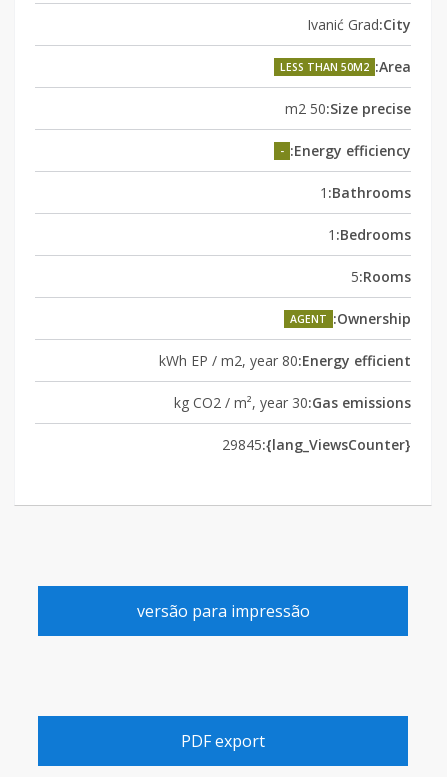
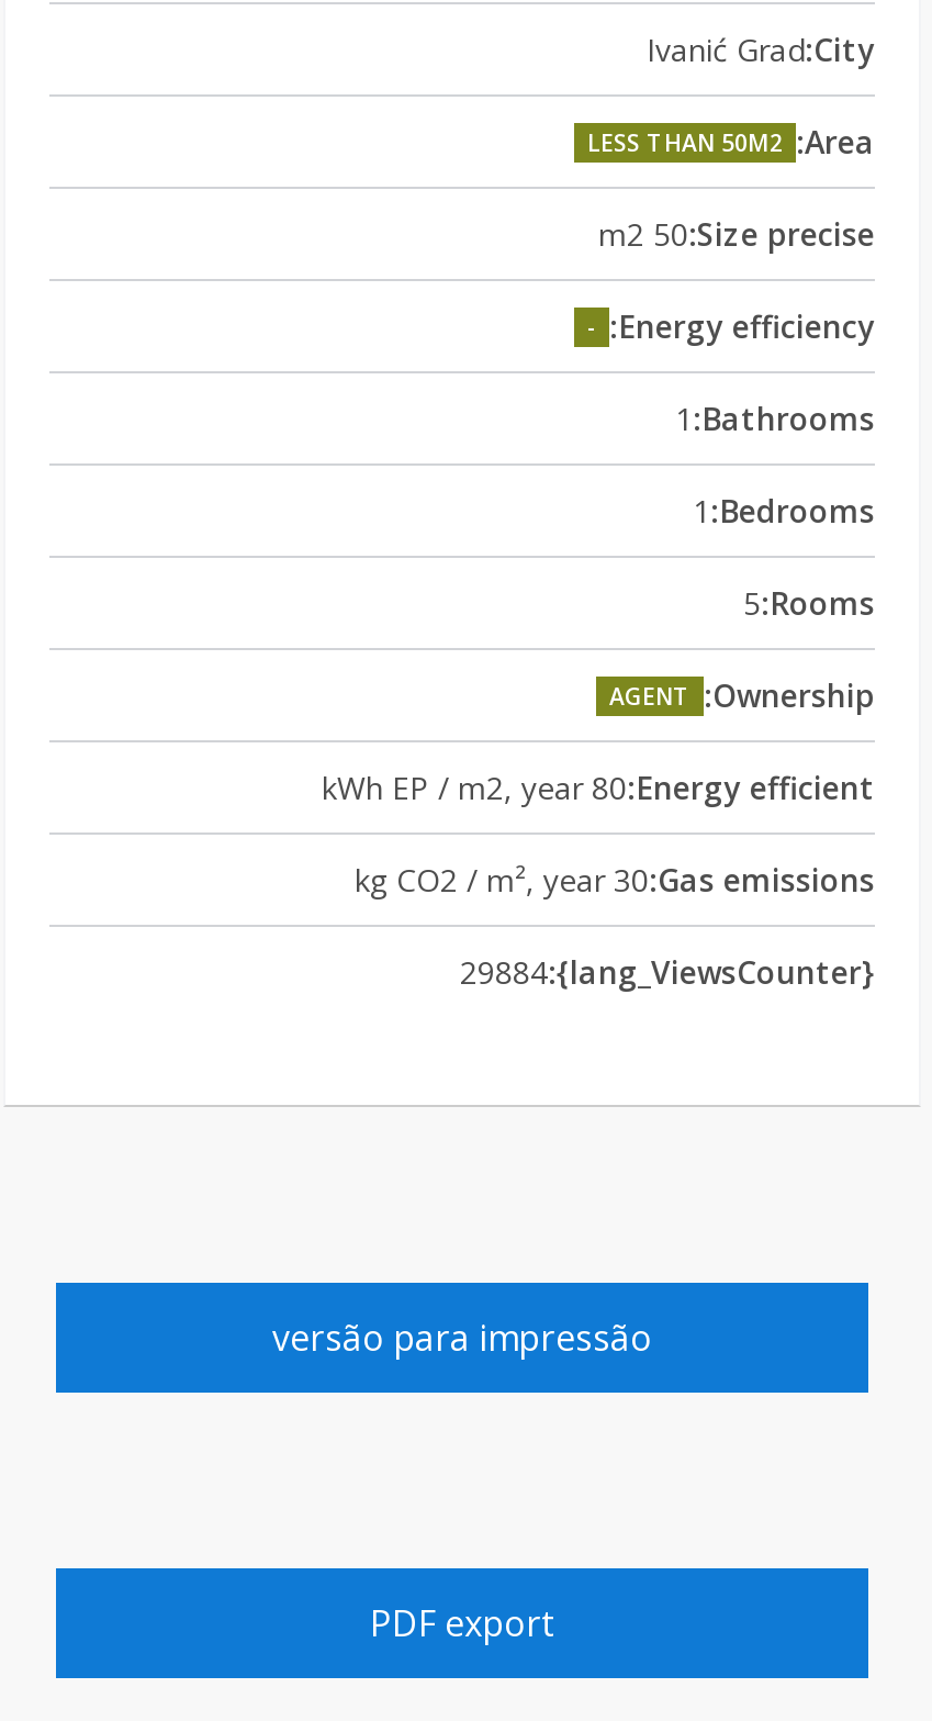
[222,435,262,454] 29845 -> [460,950,548,992] 29884

